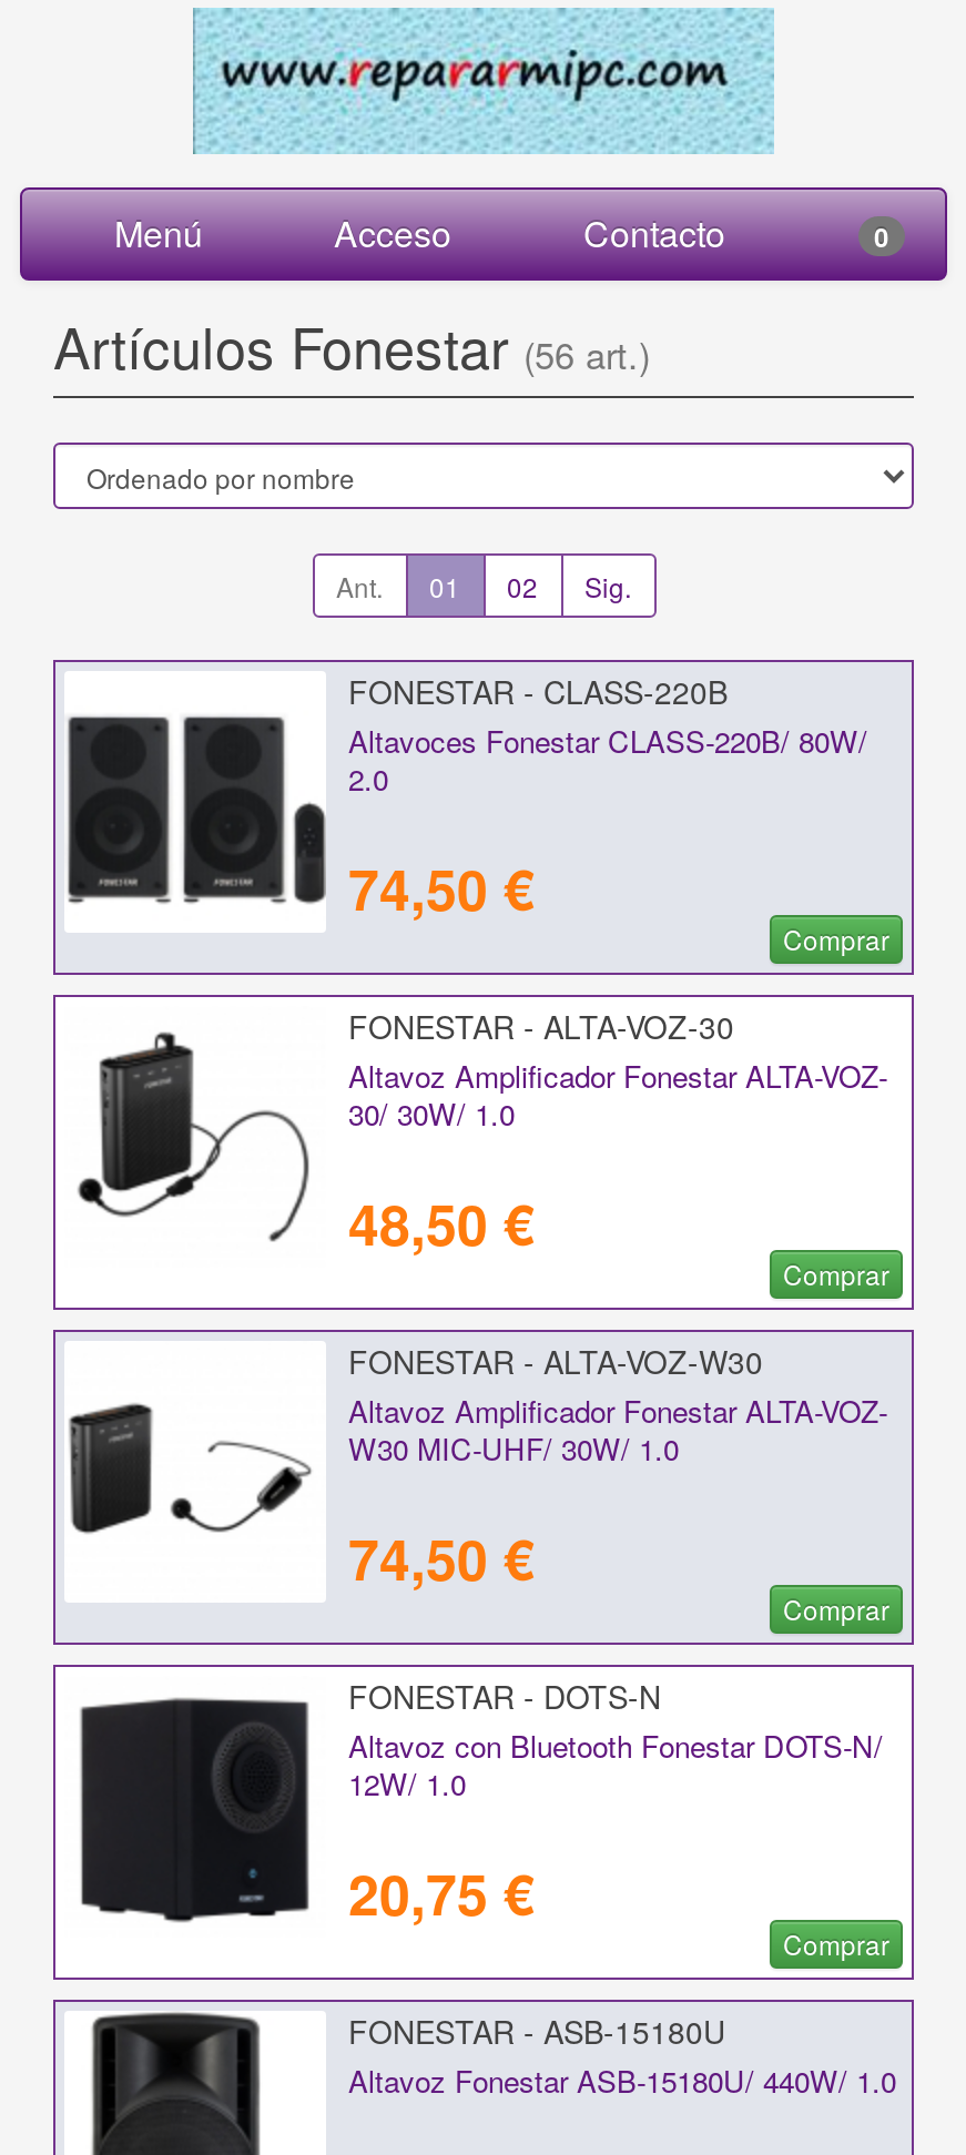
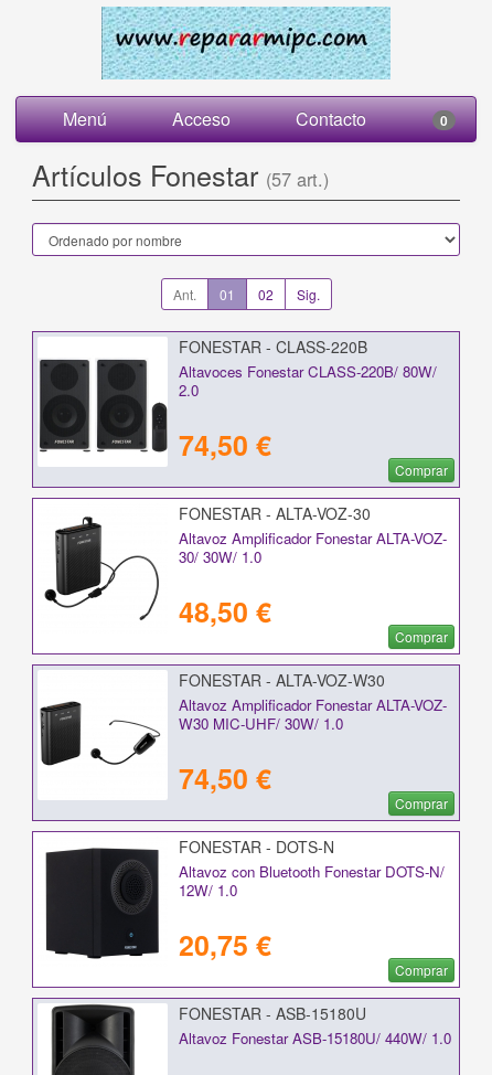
[53,305,650,385] Artículos Fonestar (56 art.) -> [32,155,329,194] Artículos Fonestar (57 art.)

